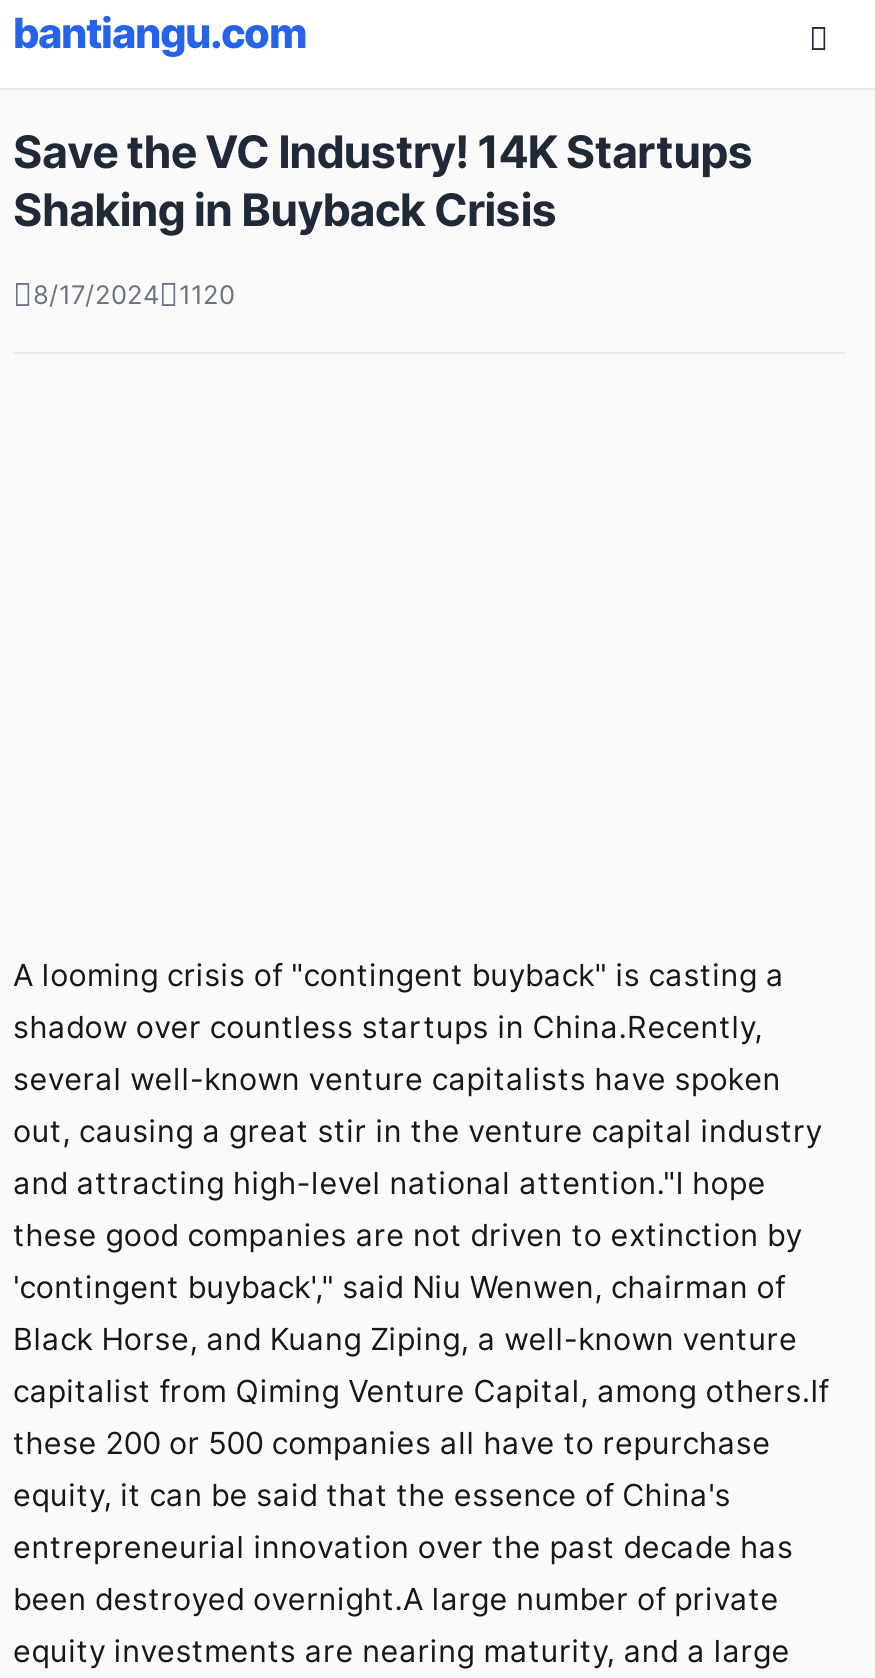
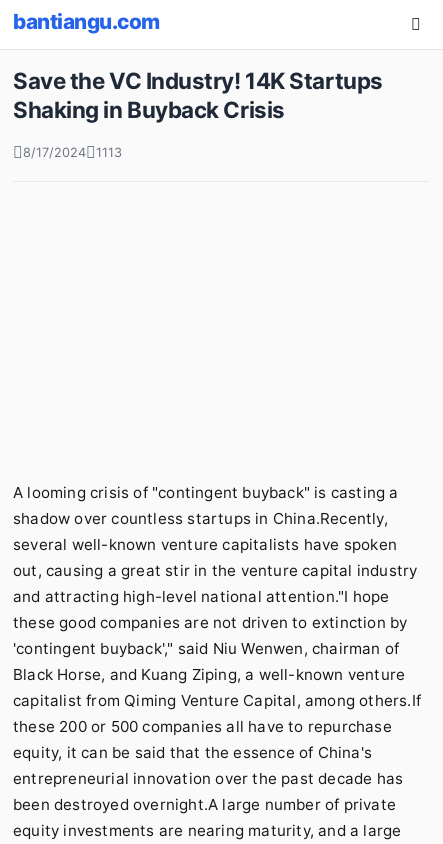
[33,279,235,309] 8/17/2024 1120 -> [23,144,122,159] 8/17/2024 1113

